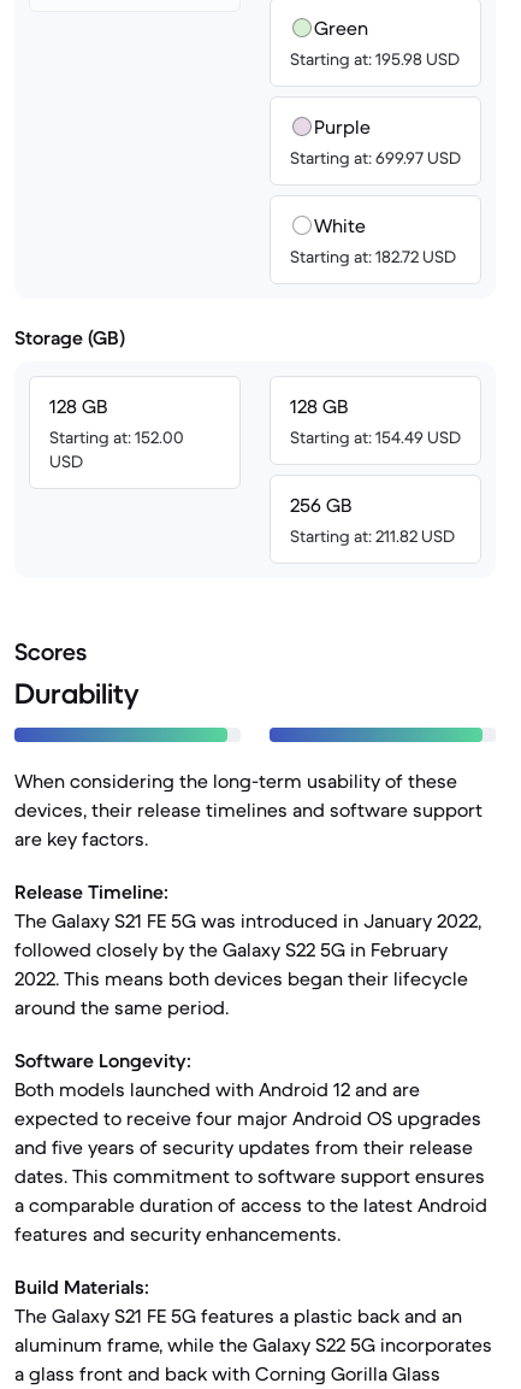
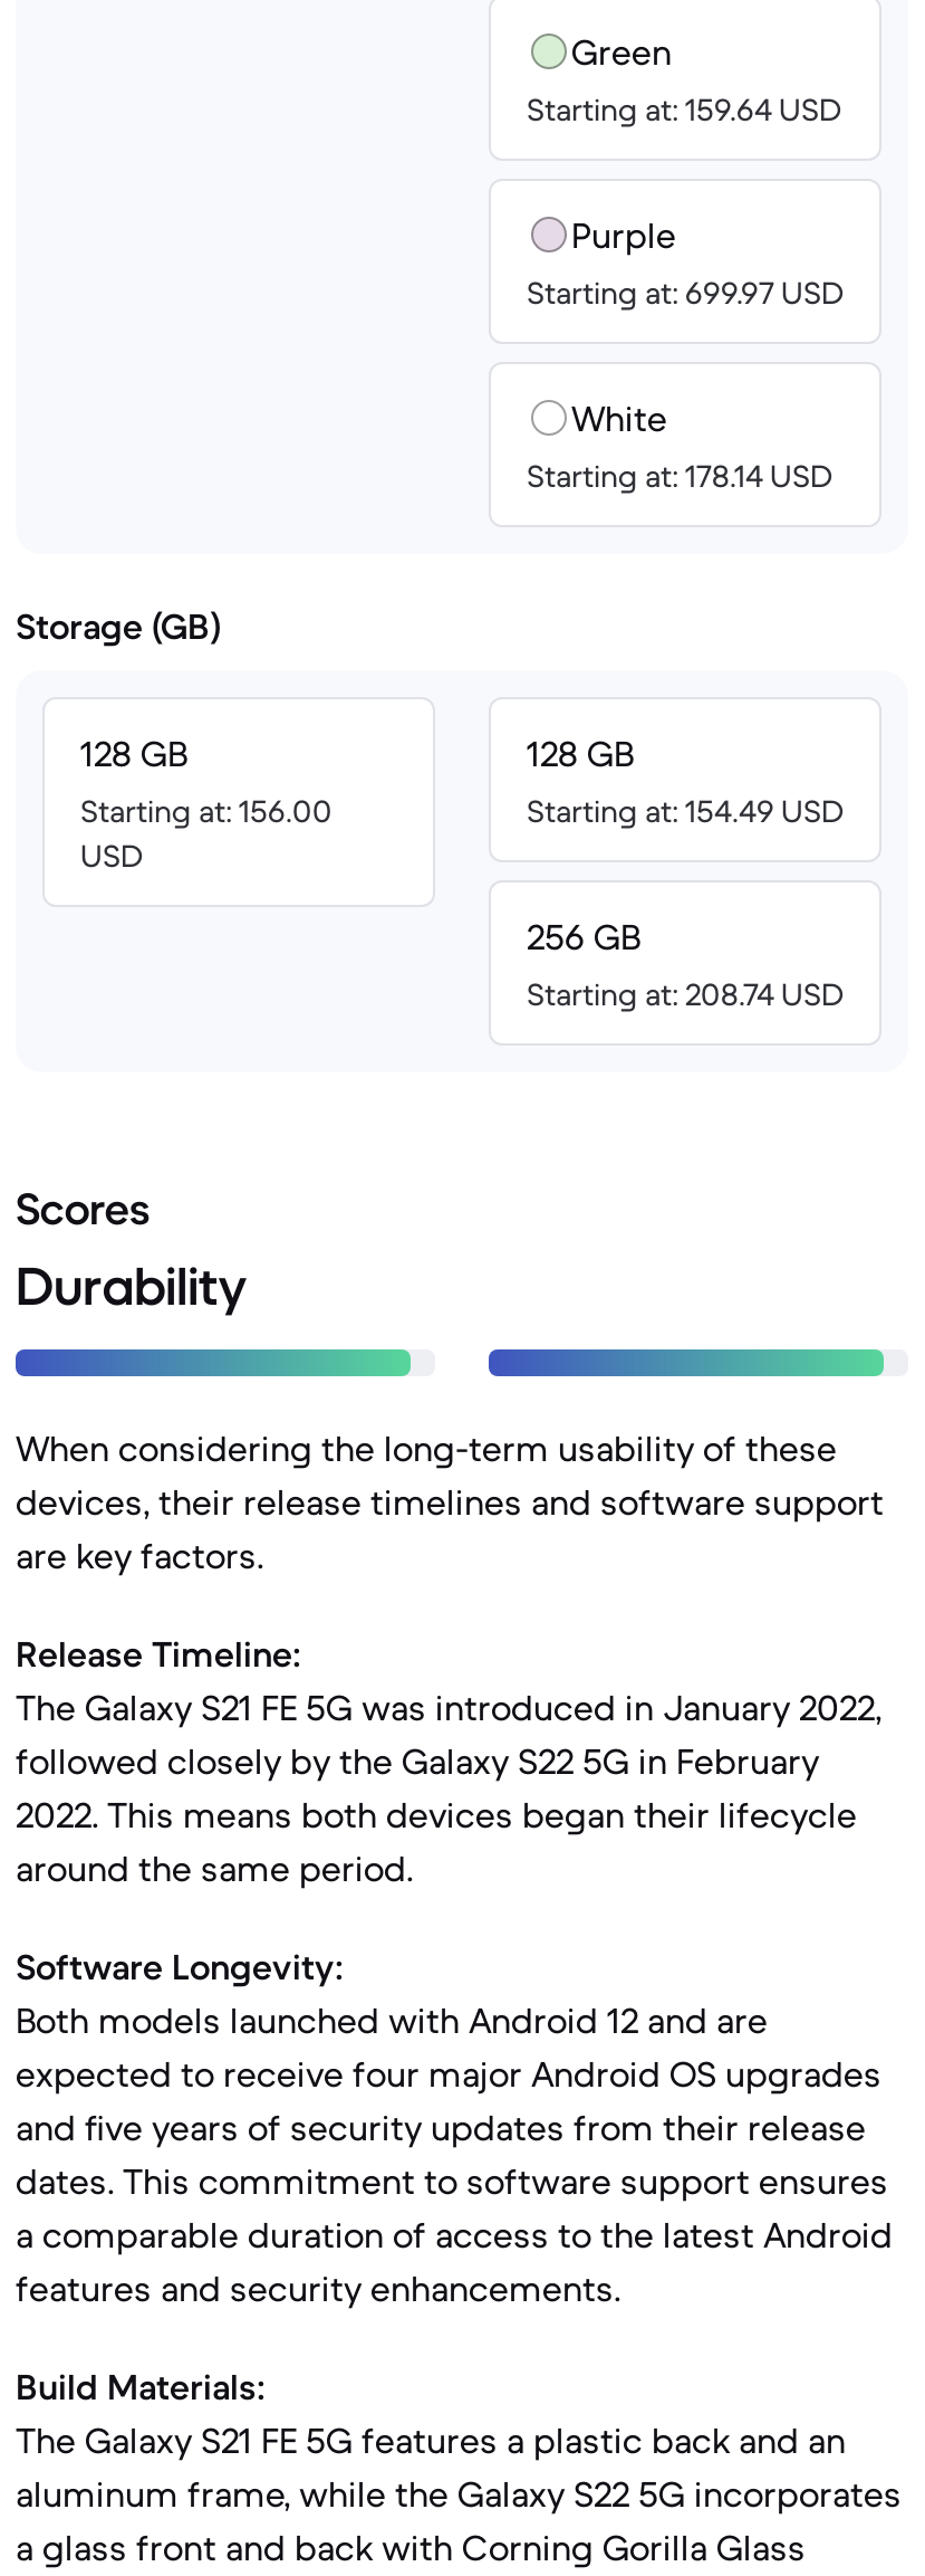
[290,48,460,70] Starting at: 195.98 USD -> [527,89,841,130] Starting at: 159.64 USD
[290,246,456,267] Starting at: 182.72 USD -> [527,456,832,496] Starting at: 178.14 USD
[49,426,184,448] Starting at: 152.00 -> [80,791,333,831] Starting at: 156.00
[290,525,455,547] Starting at: 211.82 USD -> [527,974,844,1014] Starting at: 208.74 USD

